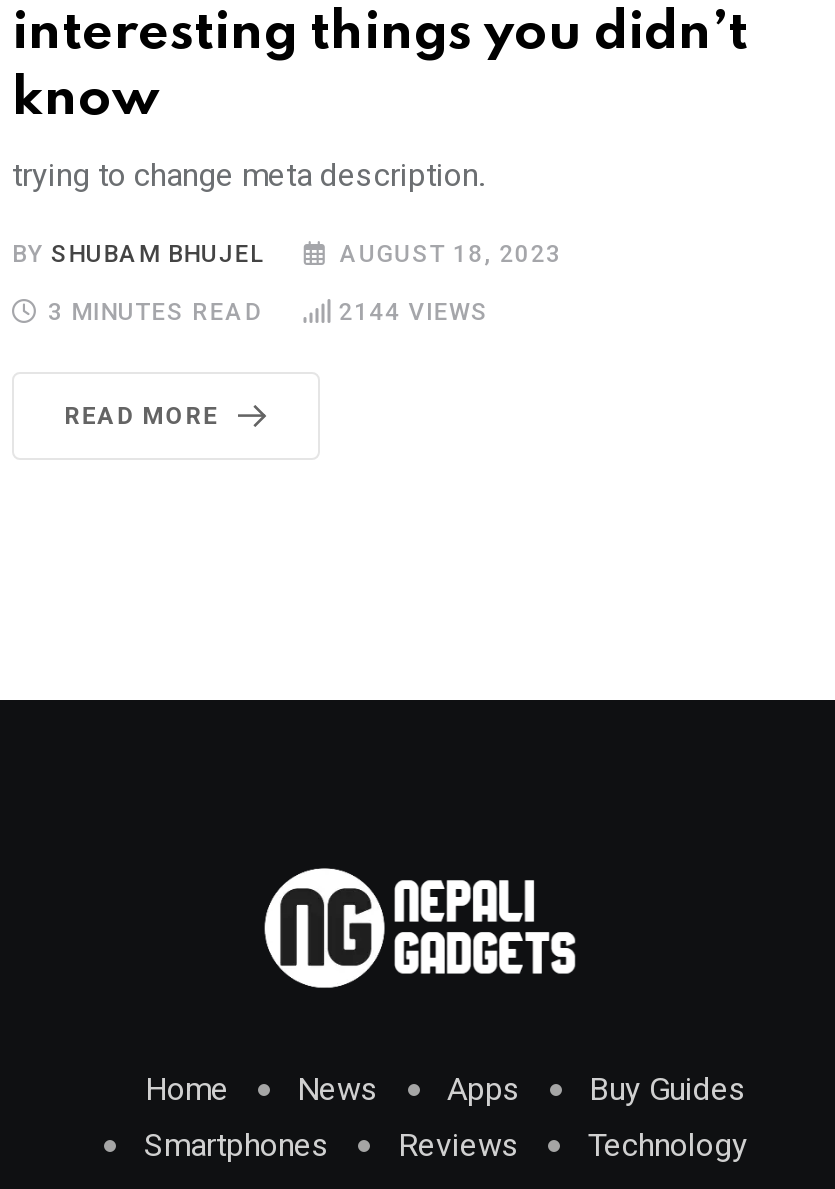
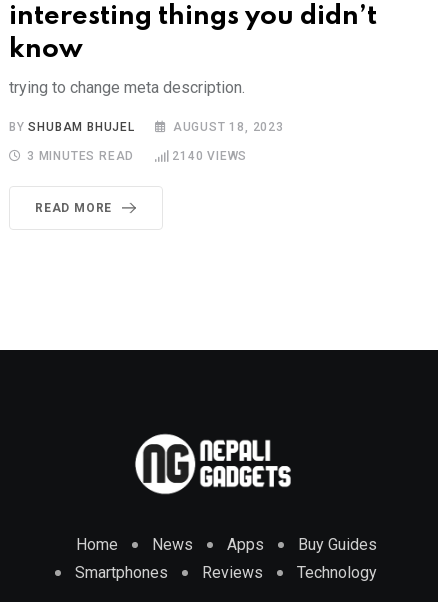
[338,298,488,326] 2144 VIEWS -> [172,149,247,163] 2140 VIEWS

